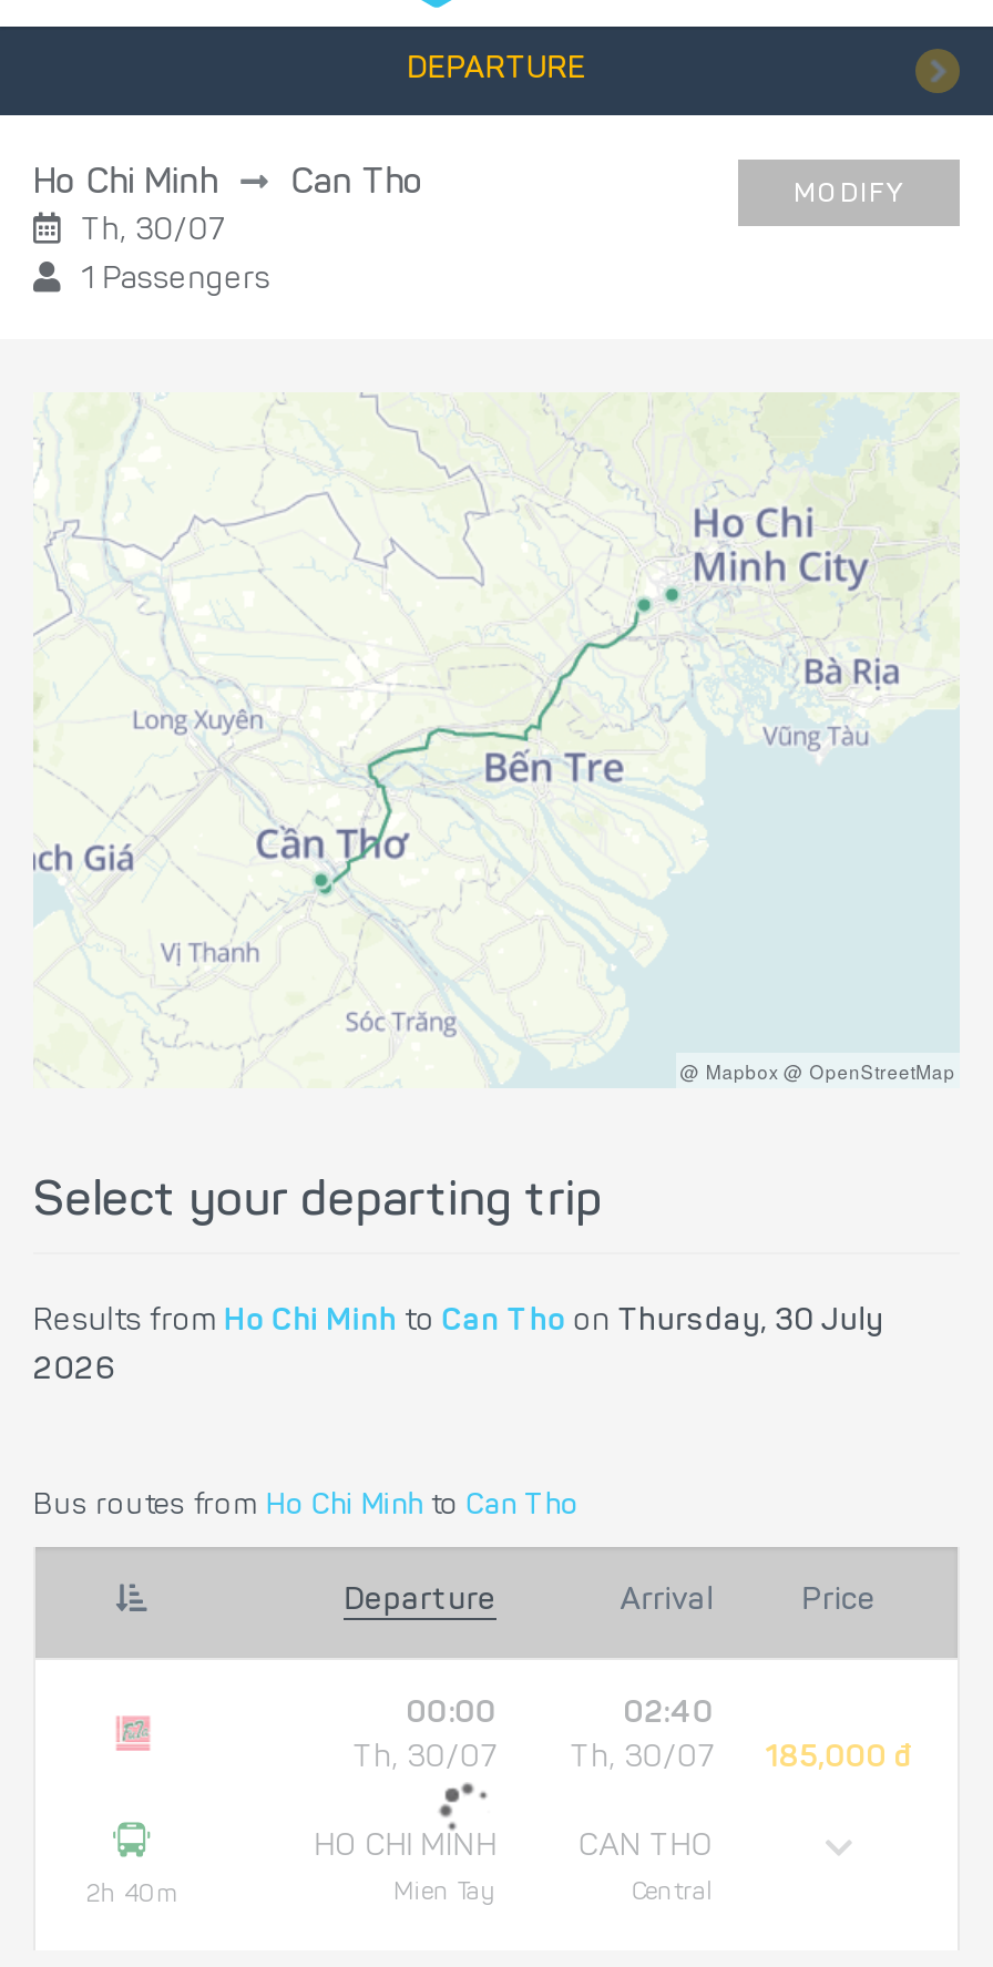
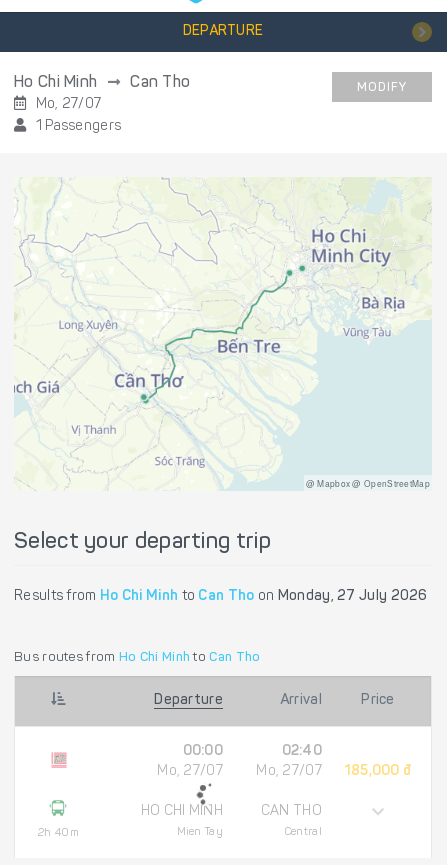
[74,217,225,248] Th, 30/07 -> [32,98,101,112] Mo, 27/07
[33,1307,884,1386] Results from Ho Chi Minh to Can Tho on Thursday, 30 July | 2026 -> [14,589,428,603] Results from Ho Chi Minh to Can Tho on Monday, 27 July 2026
[353,1745,496,1776] Th, 30/07 -> [157,765,223,779] Mo, 27/07
[570,1745,714,1776] Th, 30/07 -> [256,765,322,779] Mo, 27/07

